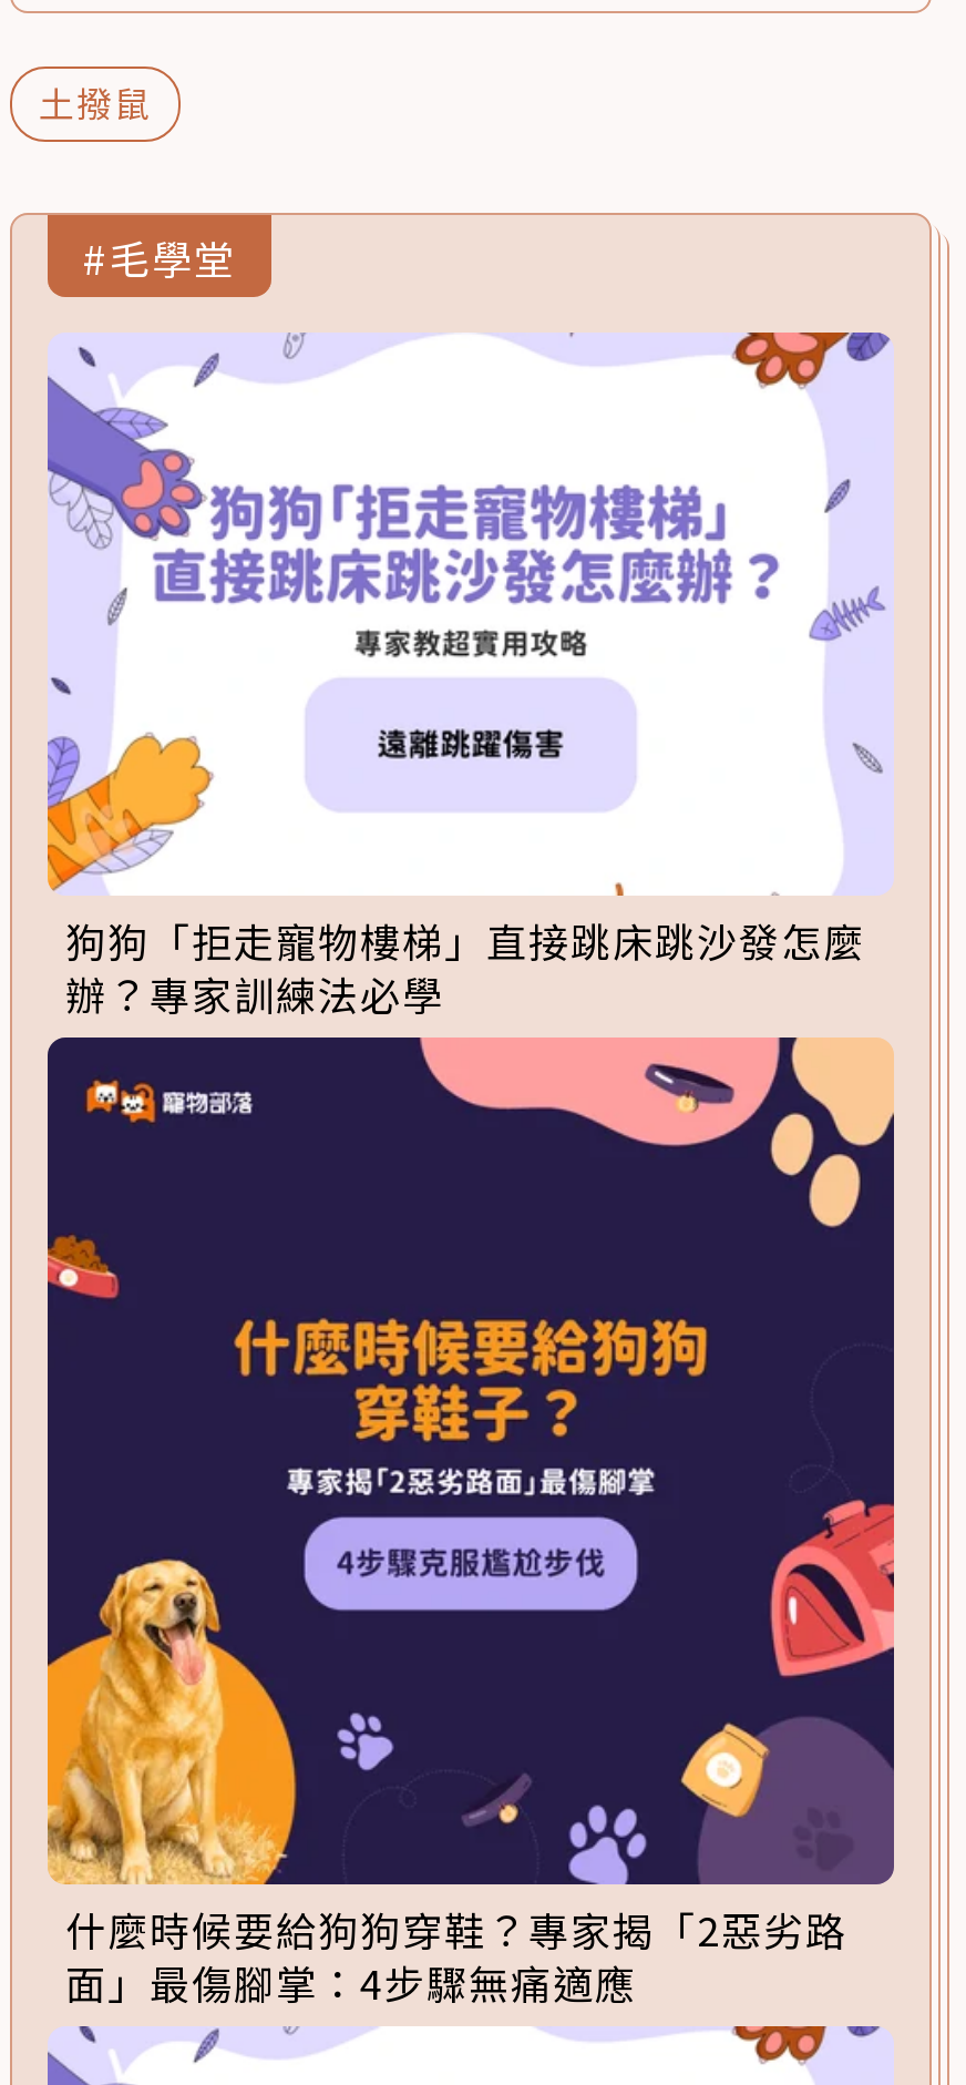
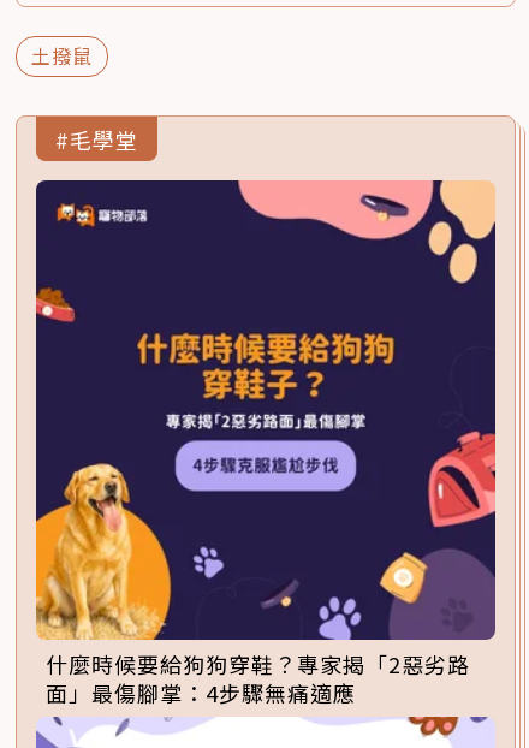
[45,330,894,1023] [image] | 狗狗「拒走寵物樓梯」直接跳床跳沙發怎麼 | 辦？專家訓練法必學 -> none

